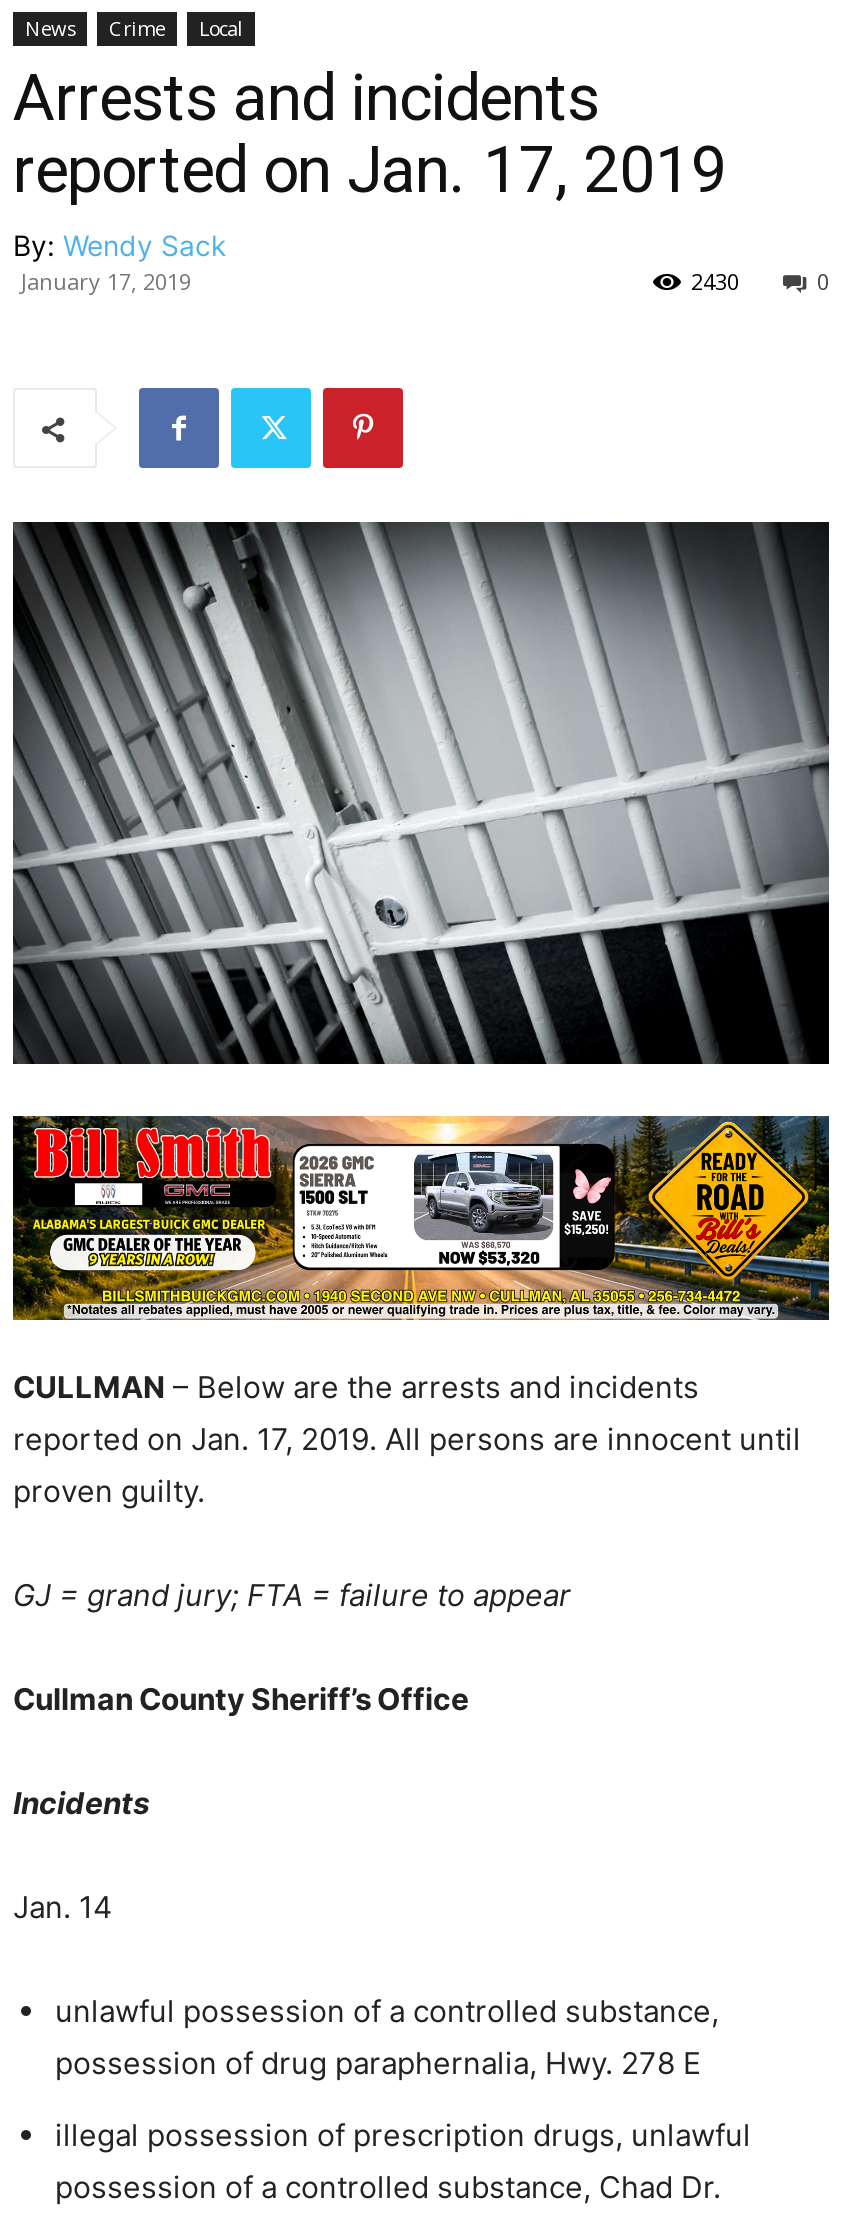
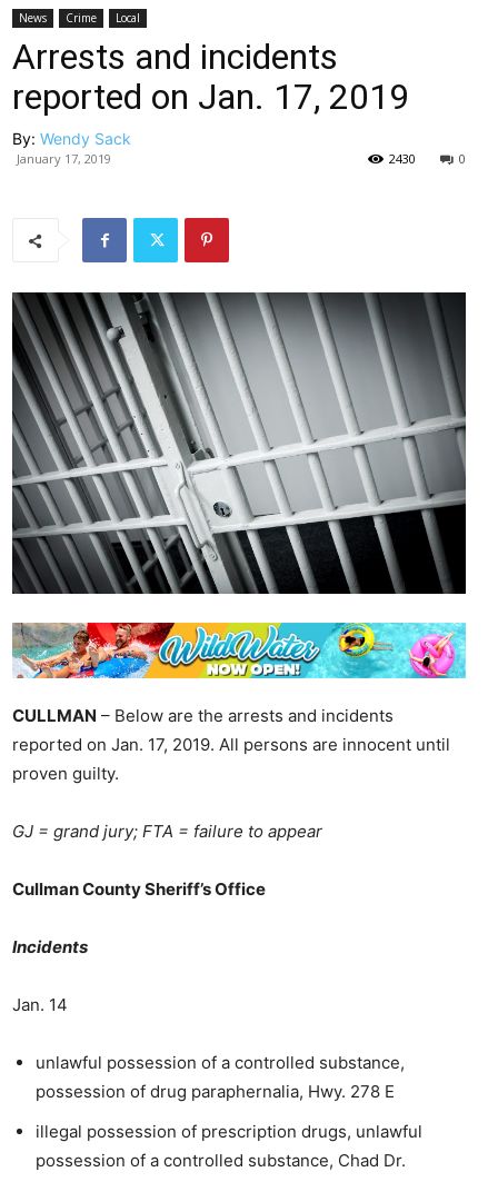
[11,1114,831,1322] [image] -> [12,622,467,679] [image]

